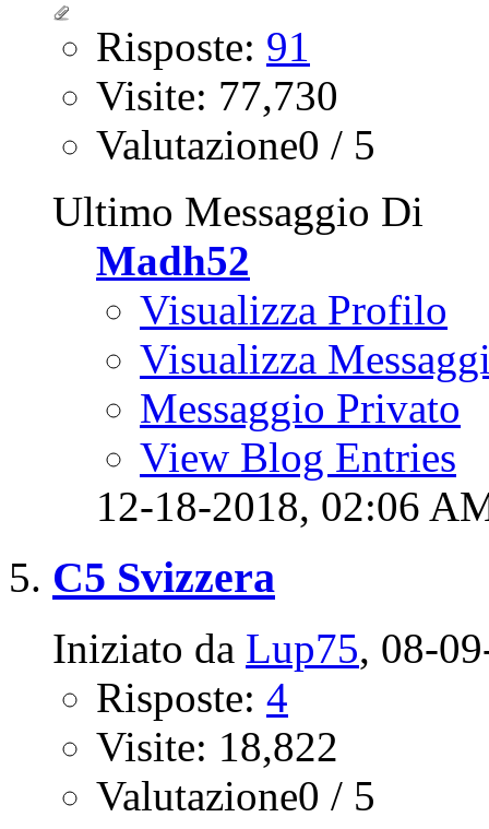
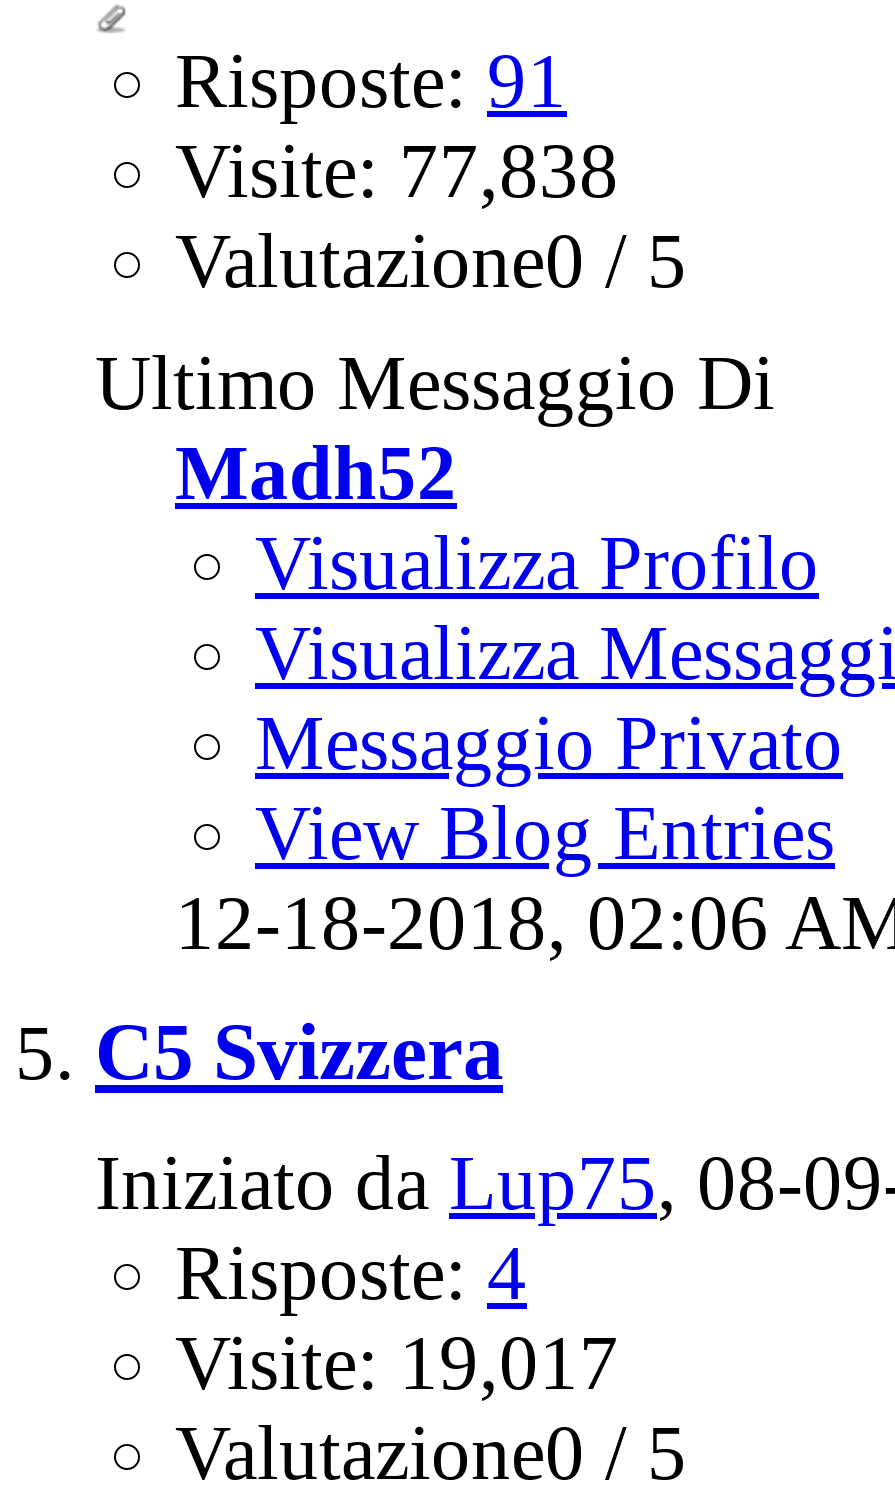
[96,72,338,119] Visite: 77,730 -> [175,128,619,214] Visite: 77,838
[96,723,338,770] Visite: 18,822 -> [175,1319,619,1405] Visite: 19,017

